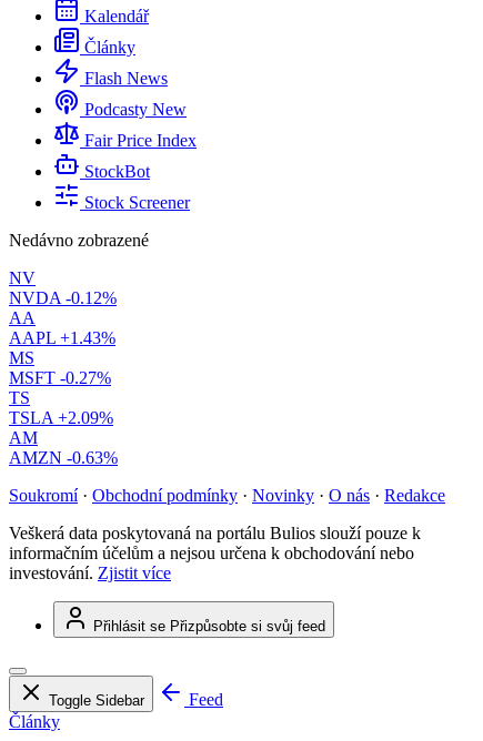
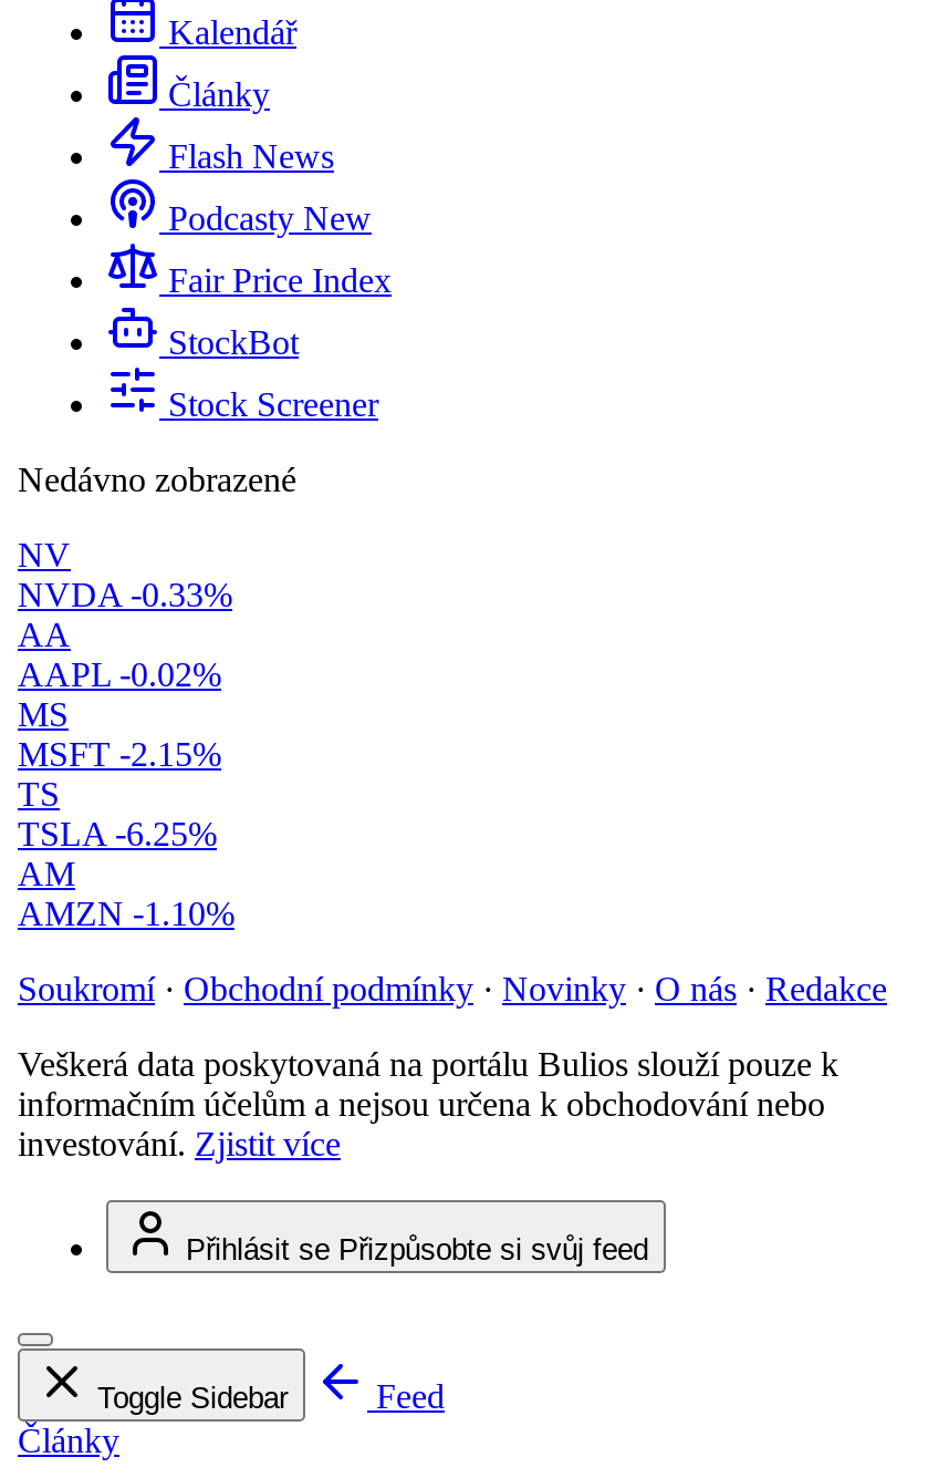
[9,289,117,307] NVDA -0.12% -> [18,576,232,614] NVDA -0.33%
[9,328,115,347] AAPL +1.43% -> [18,656,221,693] AAPL -0.02%
[9,368,111,387] MSFT -0.27% -> [18,735,221,773] MSFT -2.15%
[9,408,113,427] TSLA +2.09% -> [18,815,217,853] TSLA -6.25%
[9,448,118,467] AMZN -0.63% -> [18,895,234,932] AMZN -1.10%

